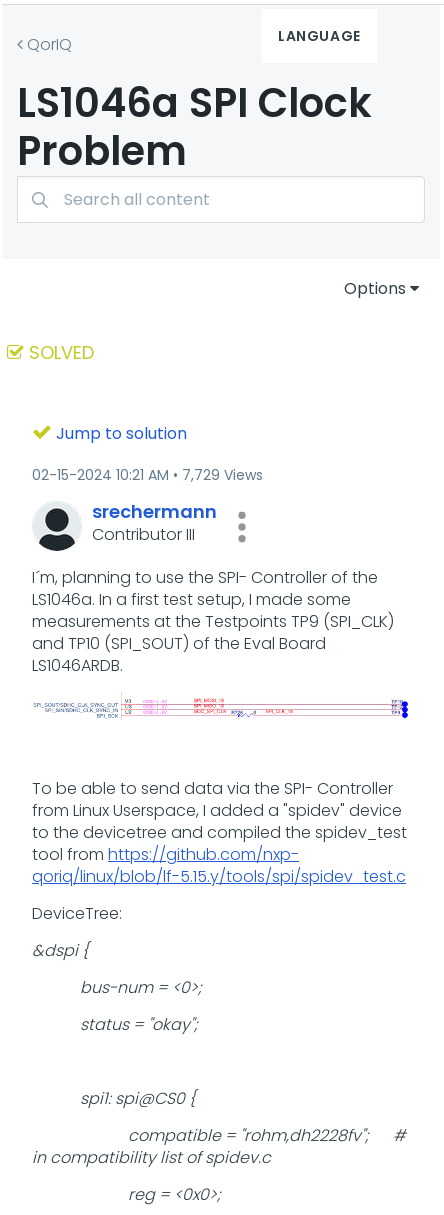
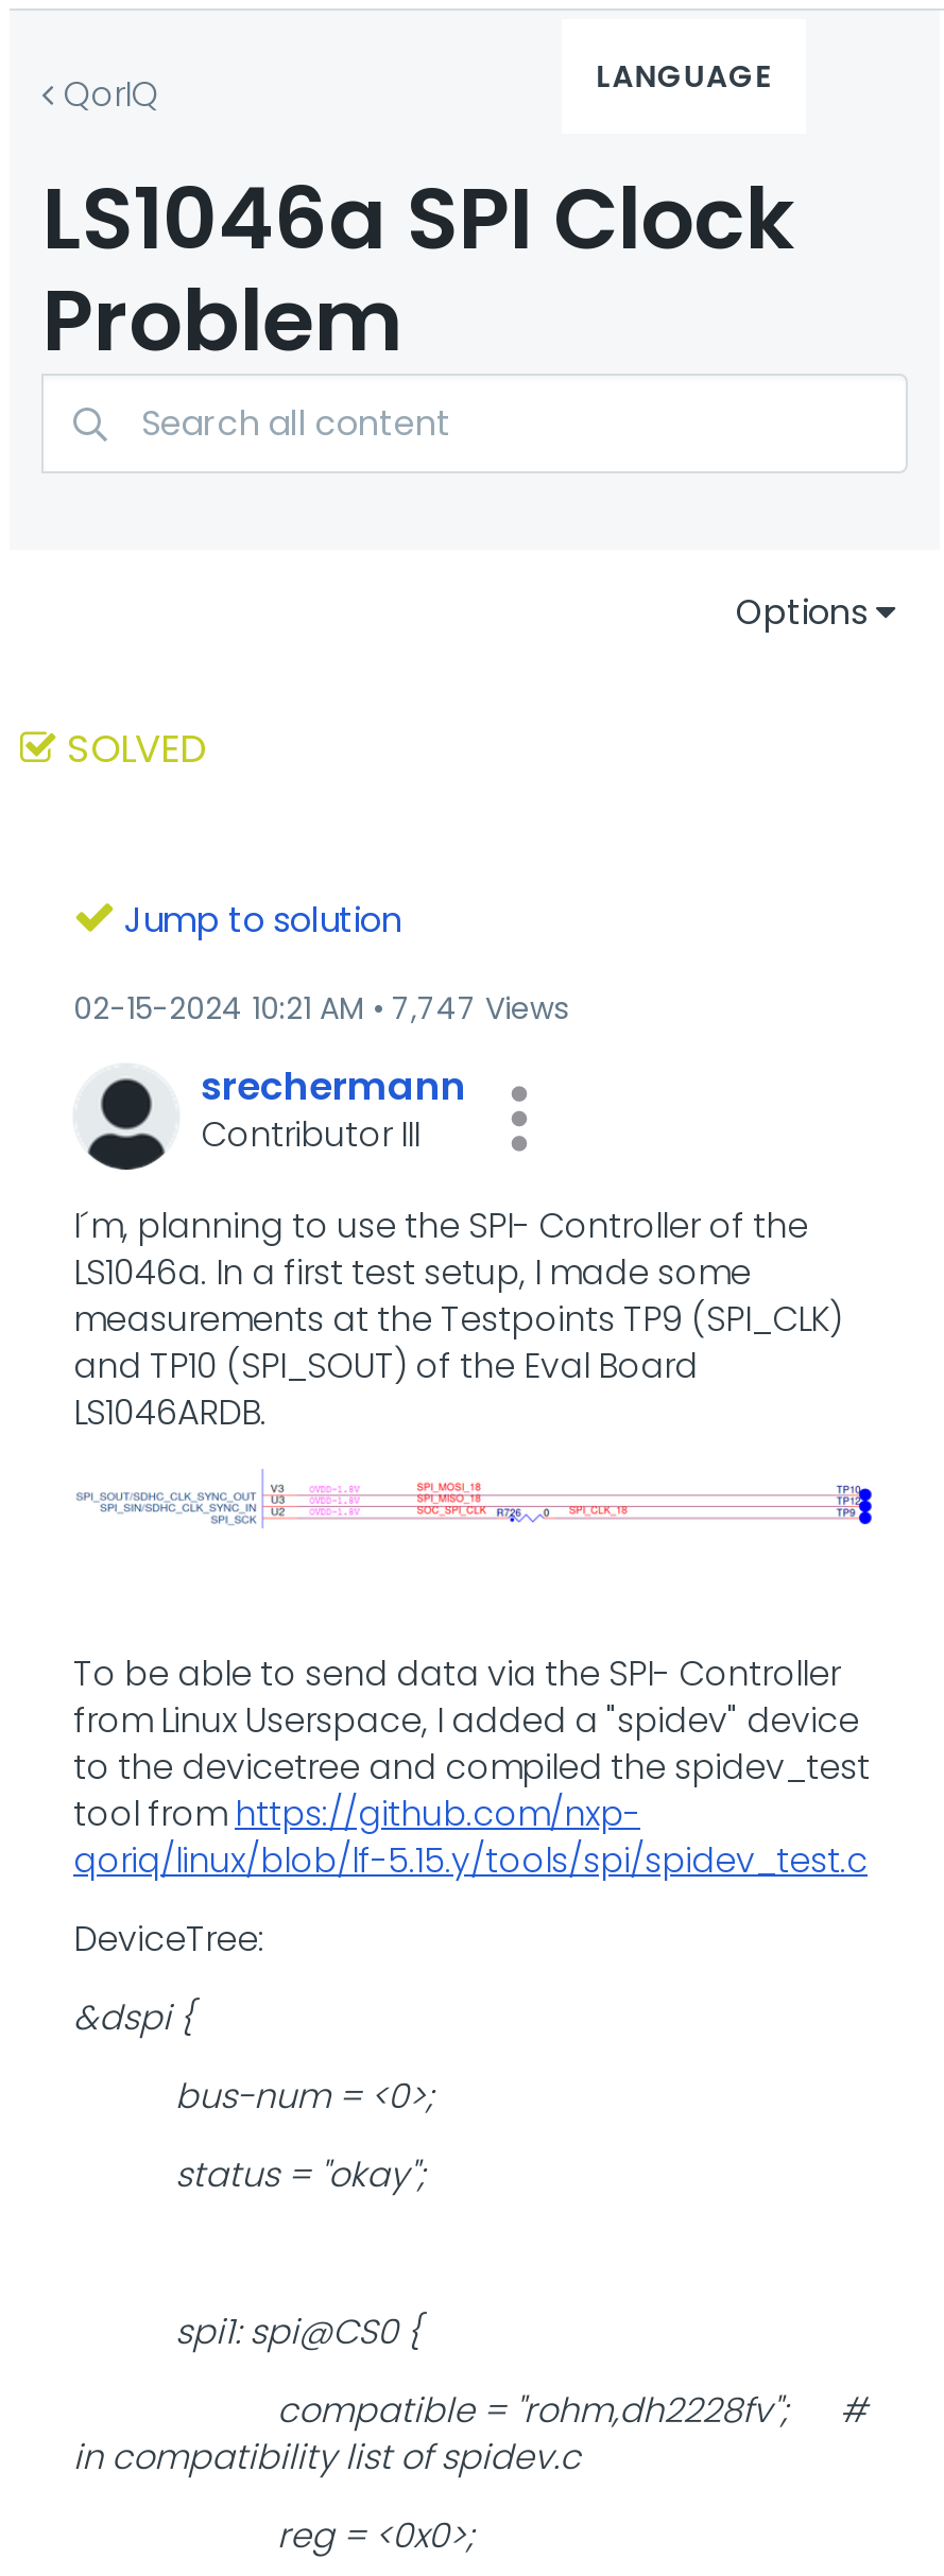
[32,465,263,485] 02-15-2024 10:21 AM 7,729 Views -> [73,987,568,1030] 02-15-2024 10:21 AM 7,747 Views

